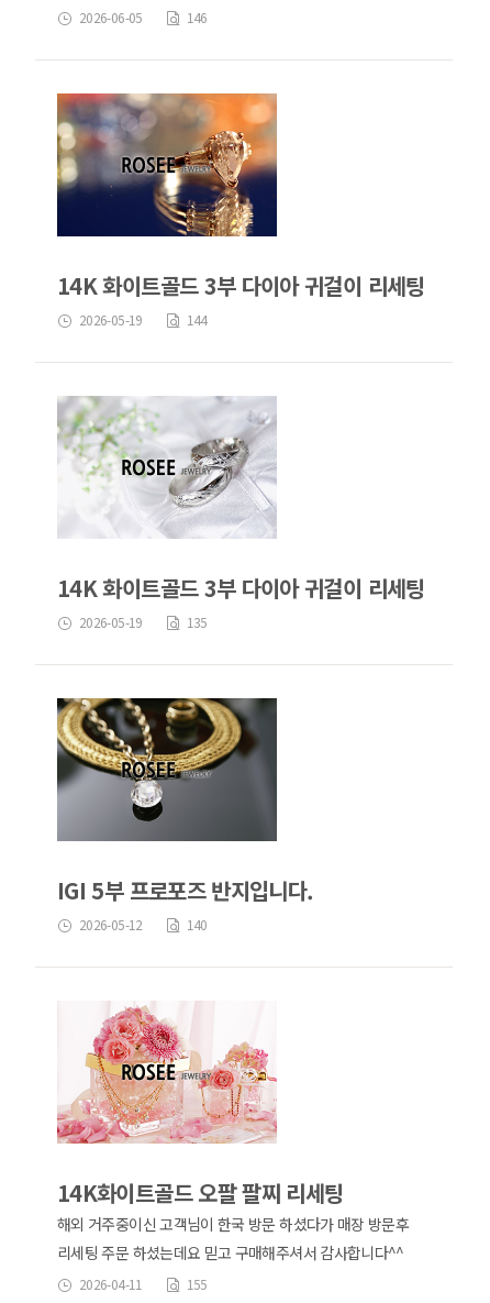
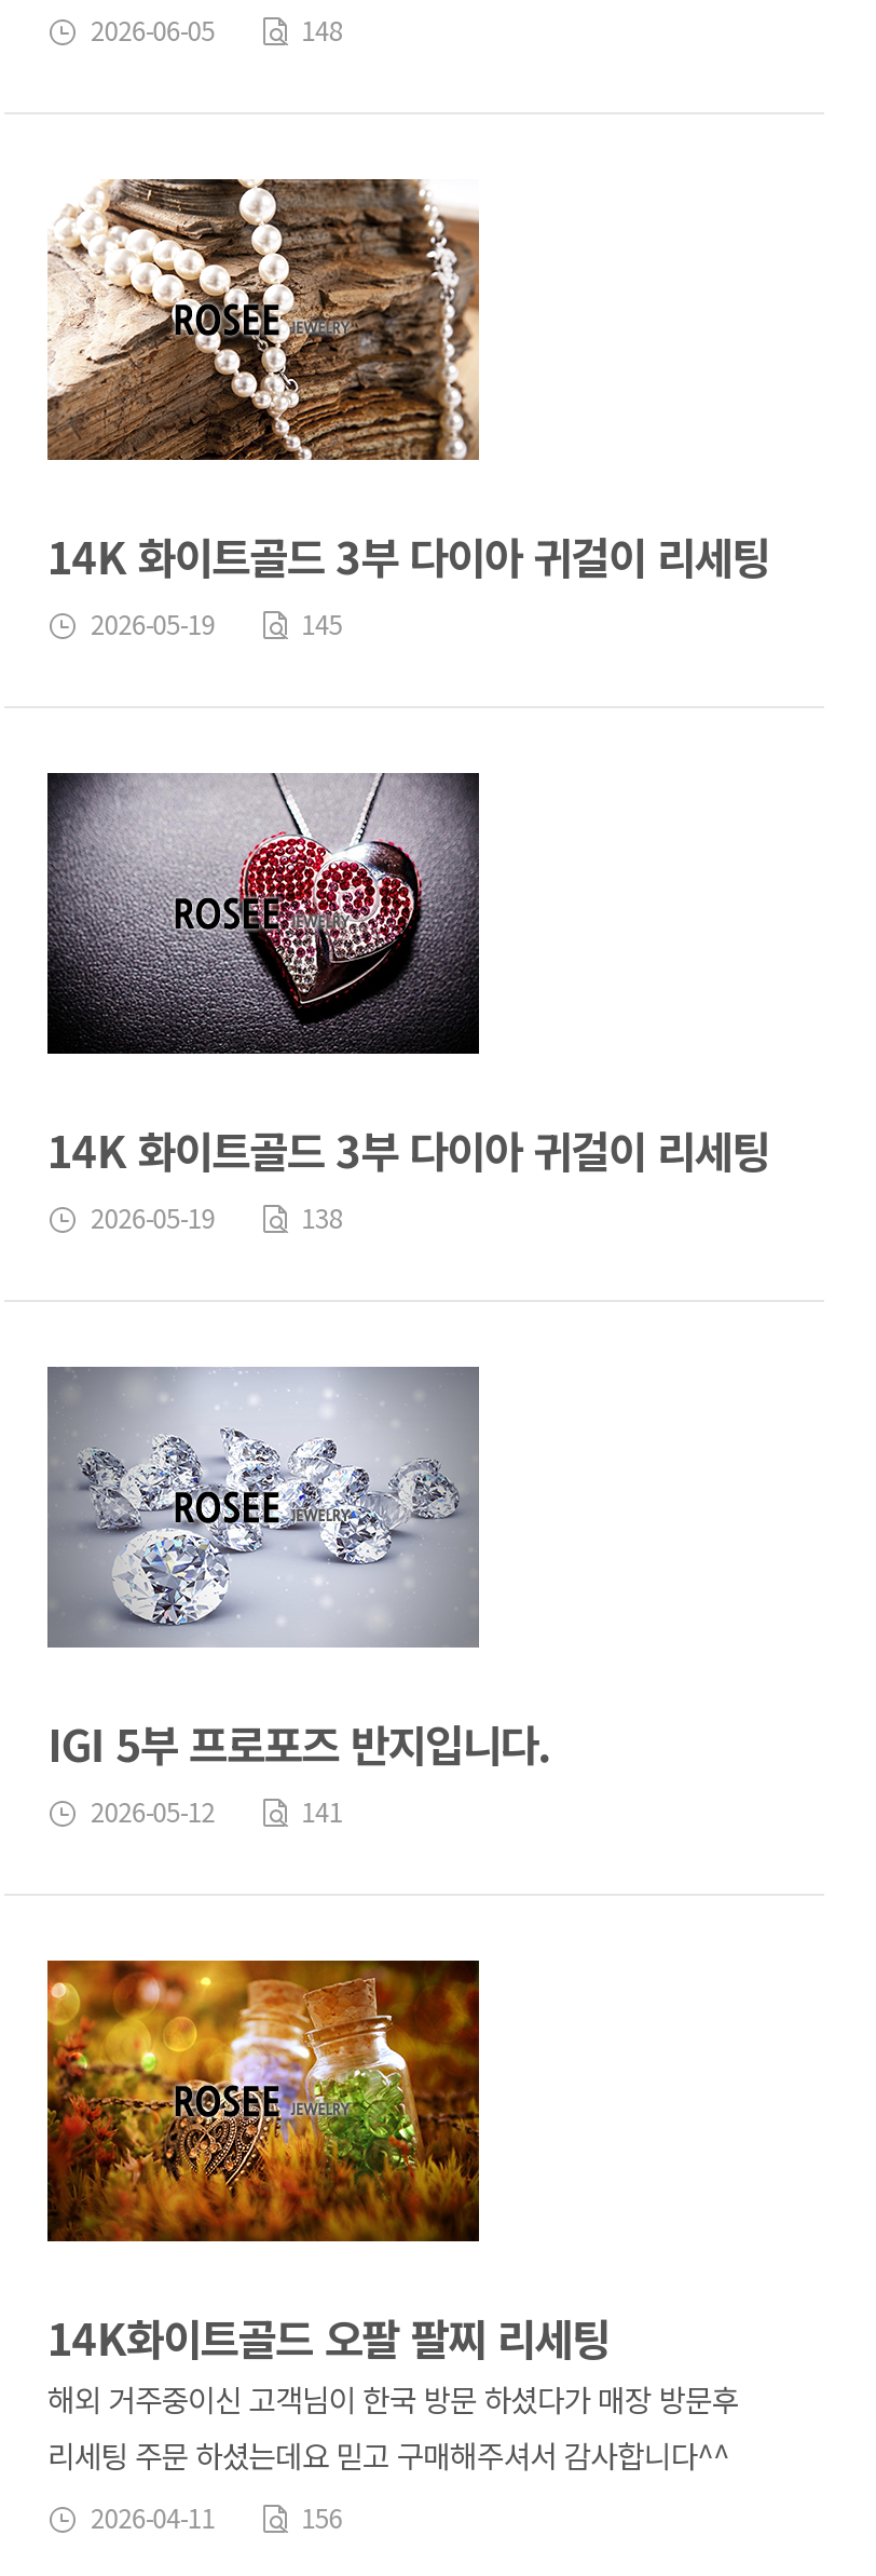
[186,7,207,26] 146 -> [301,10,342,46] 148
[56,92,278,238] [image] -> [45,177,481,462] [image]
[186,310,207,328] 144 -> [301,604,342,640] 145
[57,396,277,539] [image] -> [45,771,481,1056] [image]
[186,612,207,631] 135 -> [301,1197,342,1234] 138
[56,697,277,841] [image] -> [45,1367,479,1648] [image]
[186,914,207,933] 140 -> [301,1791,342,1828] 141
[56,1001,277,1145] [image] -> [45,1958,481,2243] [image]
[186,1274,207,1293] 155 -> [301,2497,342,2534] 156

